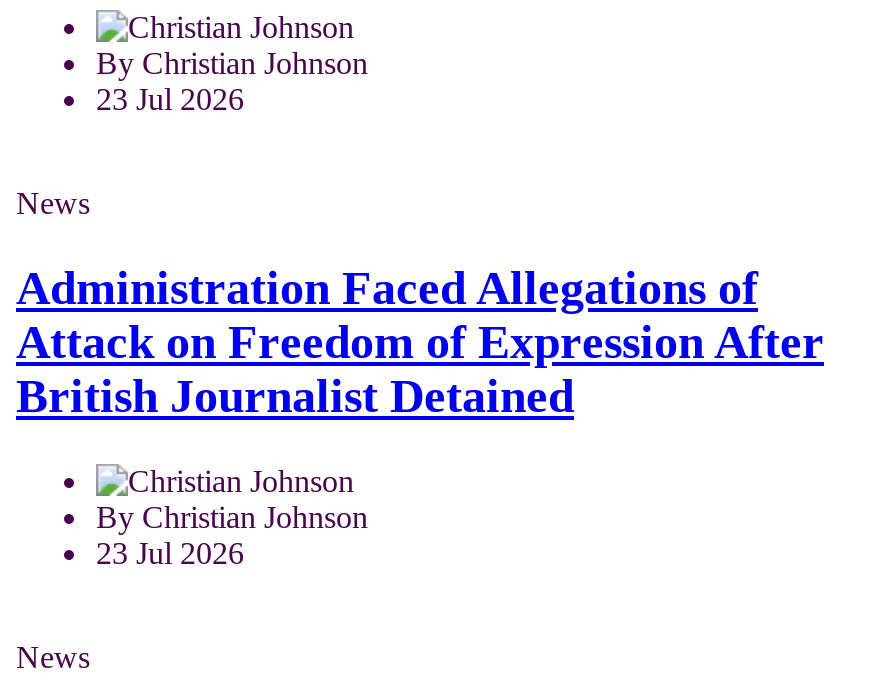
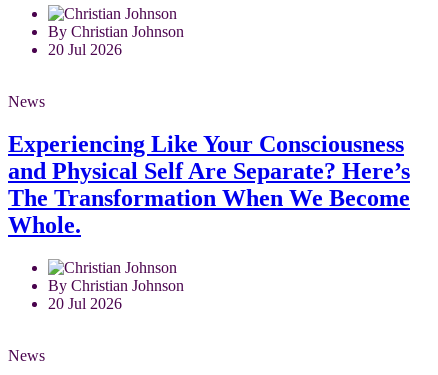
[96,82,244,116] 23 Jul 2026 -> [48,41,122,58] 20 Jul 2026
[16,262,824,422] Administration Faced Allegations of | Attack on Freedom of Expression After | British Journalist Detained -> [8,131,410,238] Experiencing Like Your Consciousness | and Physical Self Are Separate? Here’s | The Transformation When We Become | Whole.
[96,536,244,570] 23 Jul 2026 -> [48,295,122,312] 20 Jul 2026

